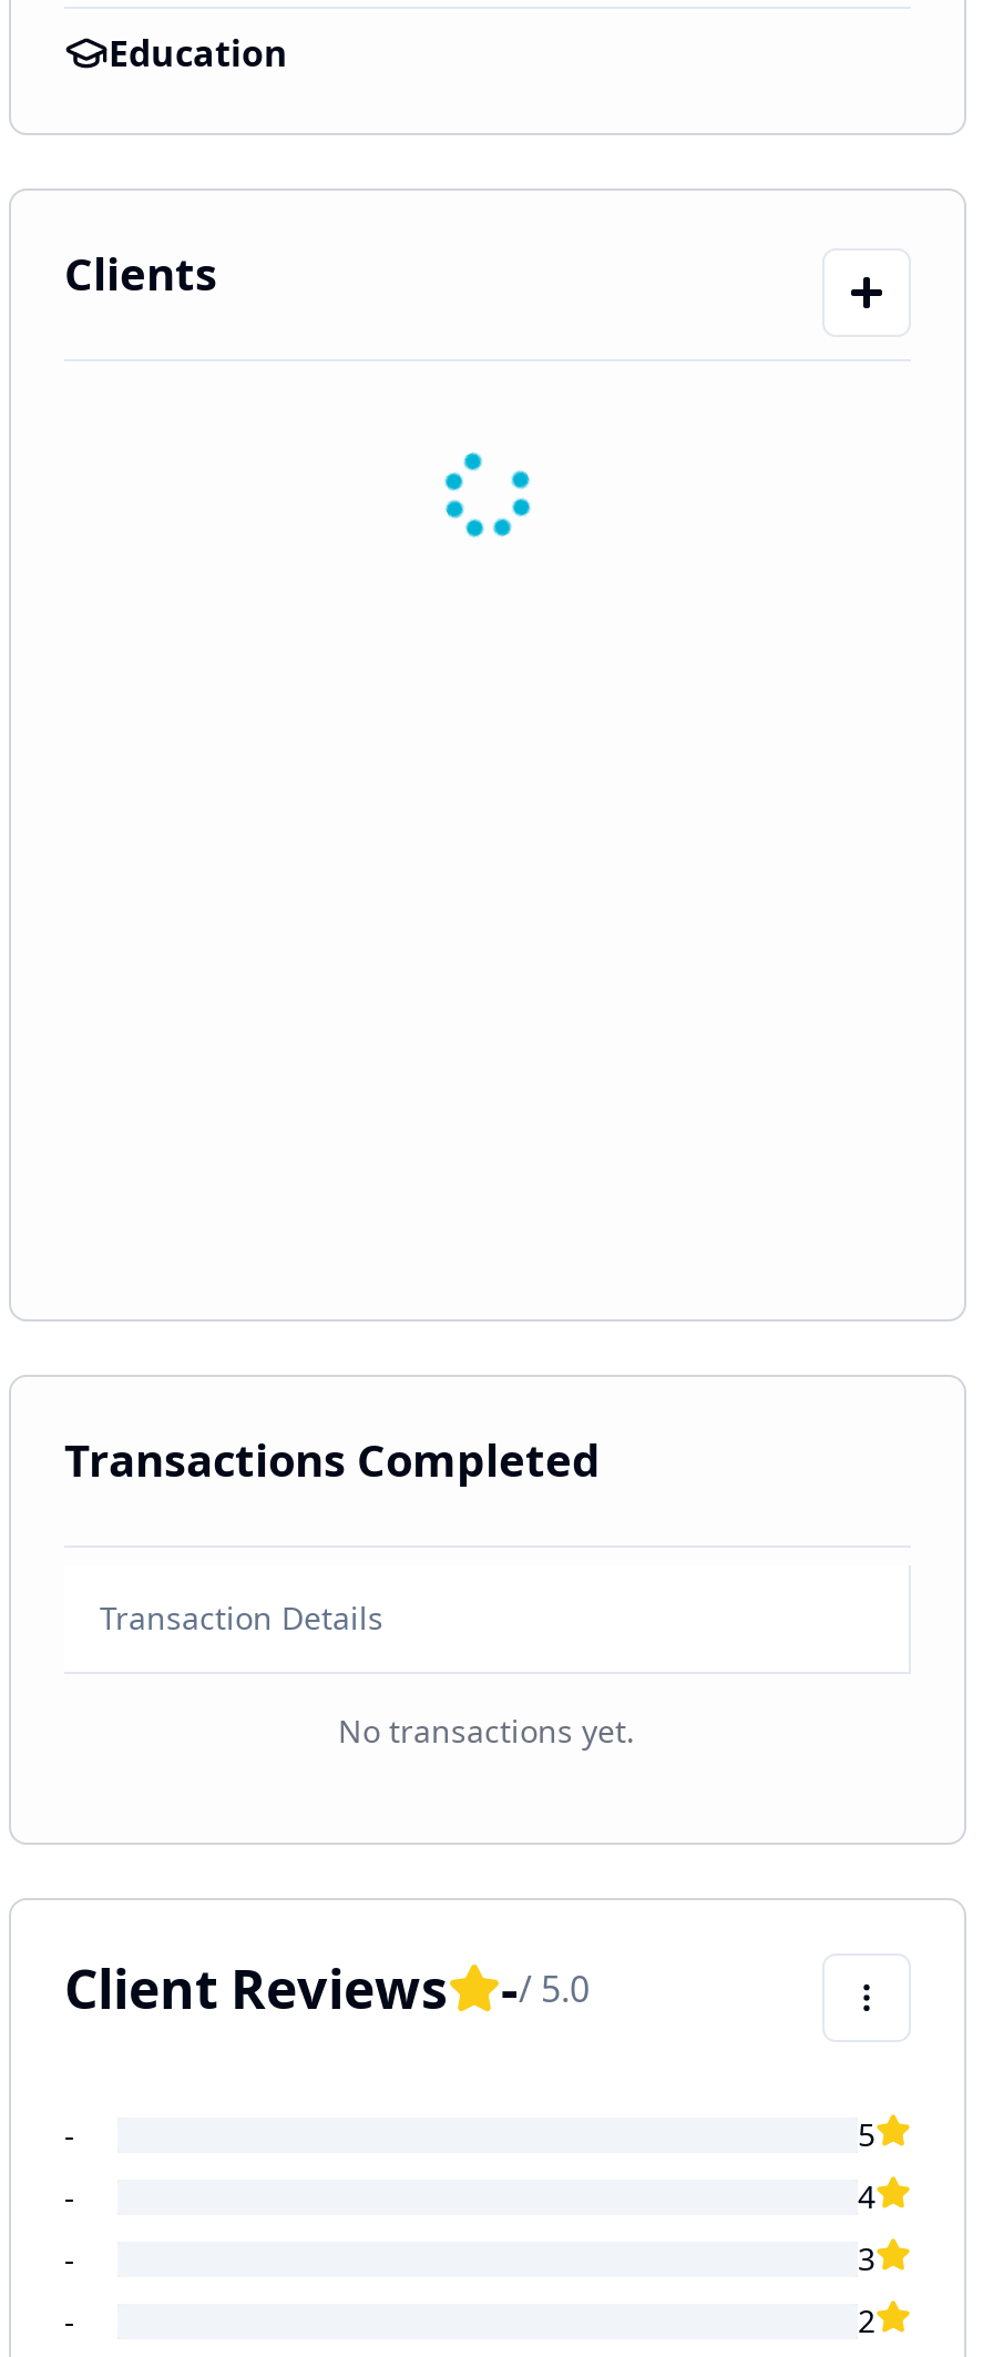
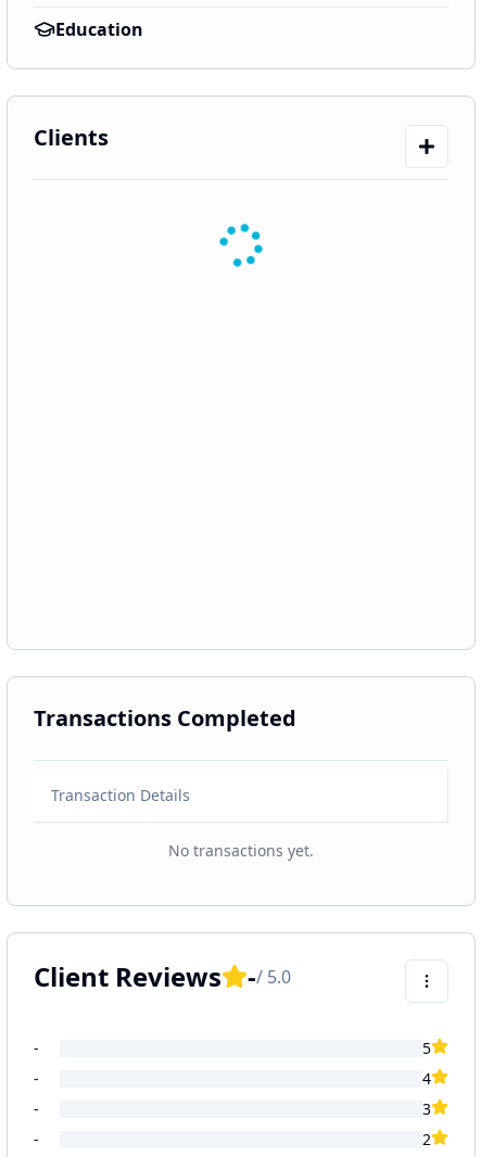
[443,450,532,539] [image] -> [219,223,263,267] [image]

